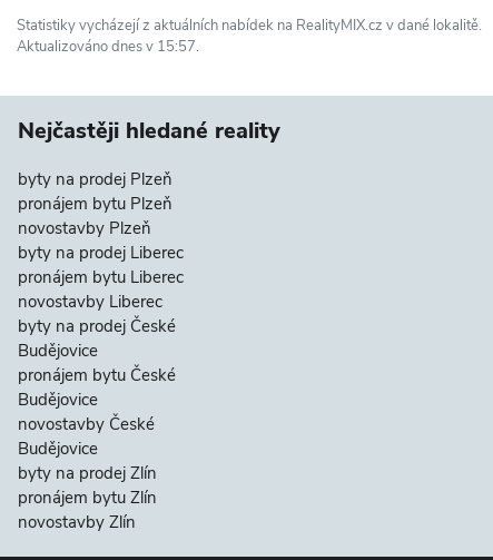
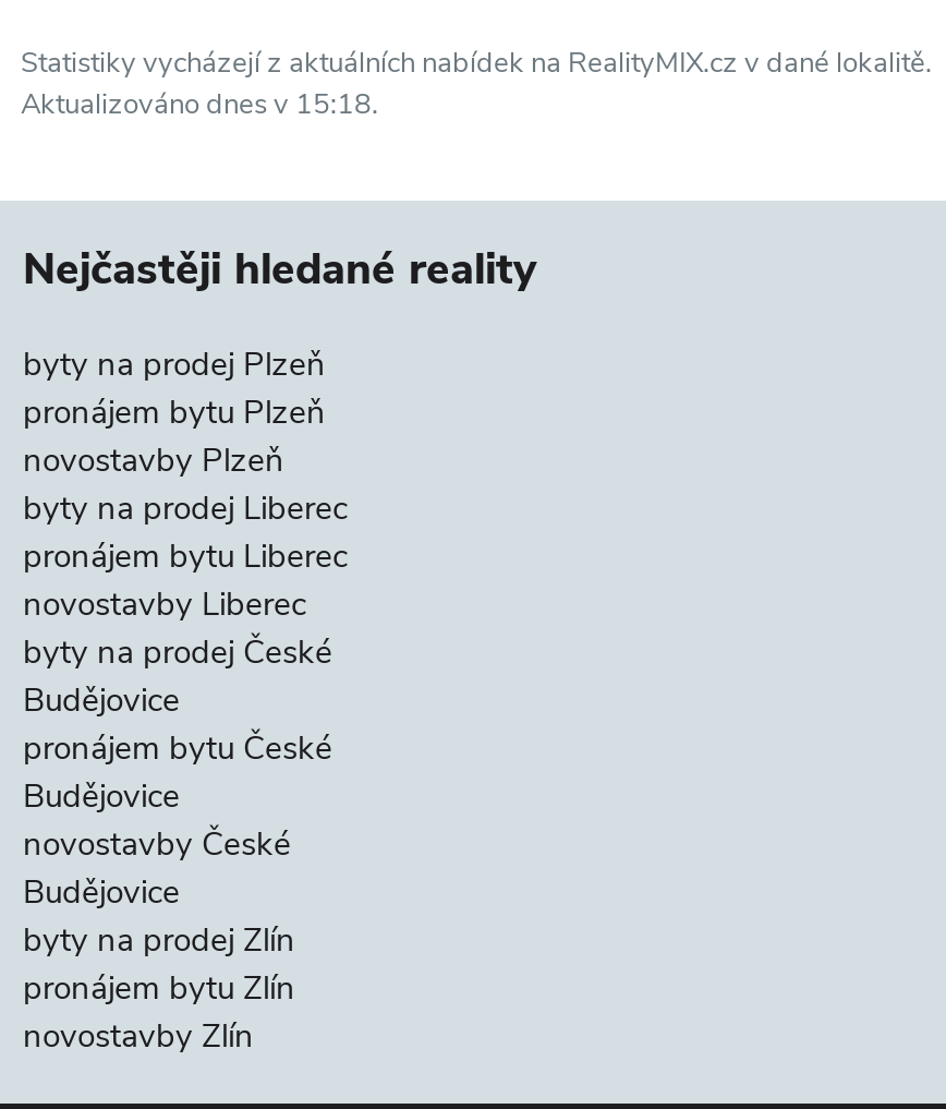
[17,37,199,57] Aktualizováno dnes v 15:57. -> [21,85,378,124] Aktualizováno dnes v 15:18.

